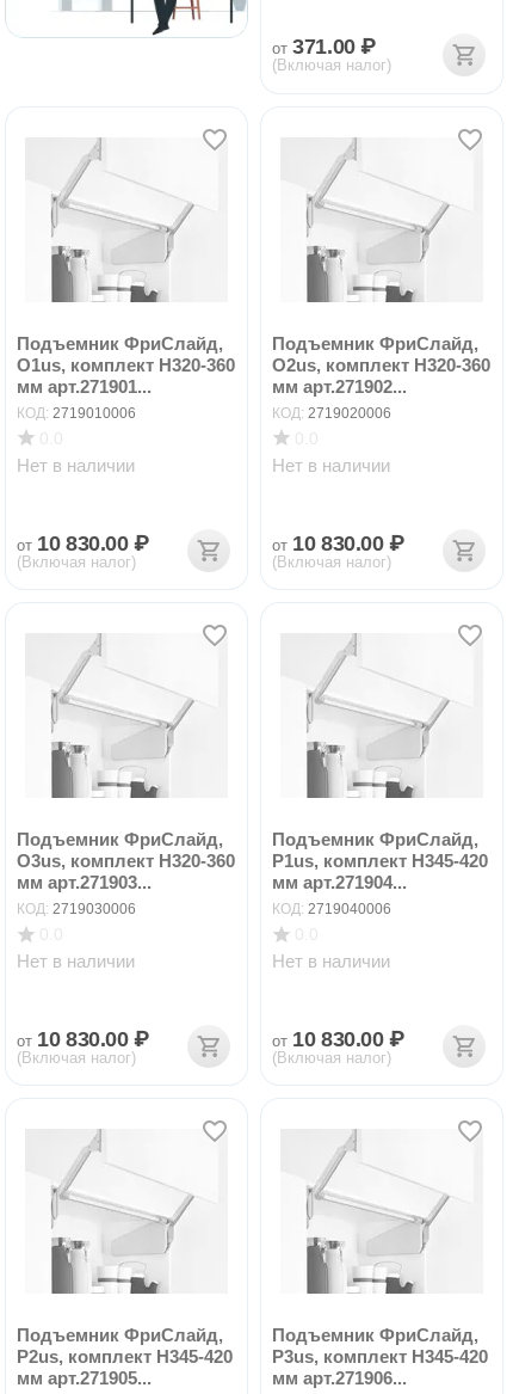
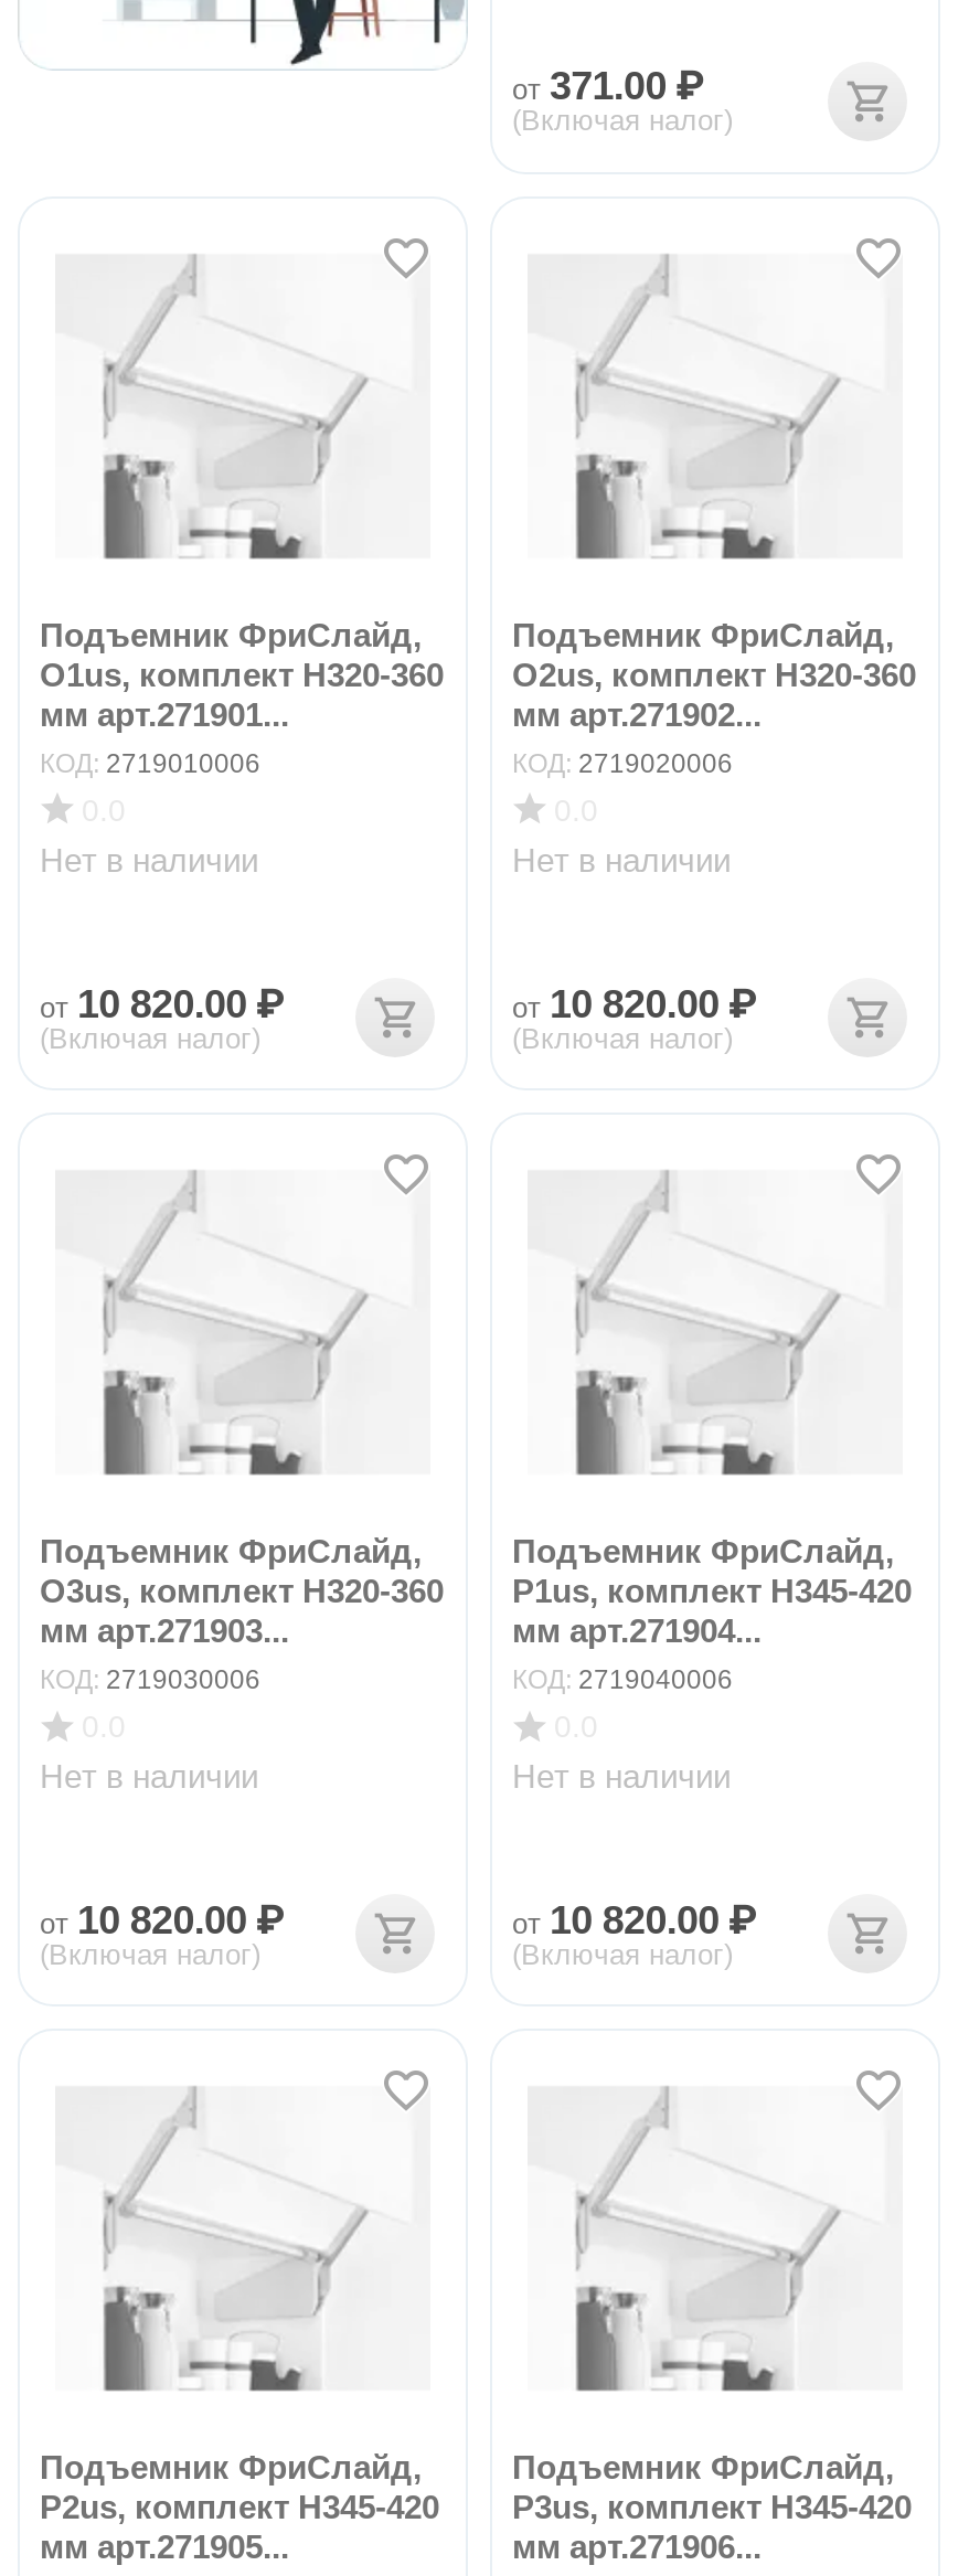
[17,531,148,555] от 10 830.00 ₽ -> [40,981,283,1025] от 10 820.00 ₽
[272,531,404,555] от 10 830.00 ₽ -> [512,981,756,1025] от 10 820.00 ₽
[17,1027,148,1051] от 10 830.00 ₽ -> [40,1898,283,1942] от 10 820.00 ₽
[272,1027,404,1051] от 10 830.00 ₽ -> [512,1898,756,1942] от 10 820.00 ₽

